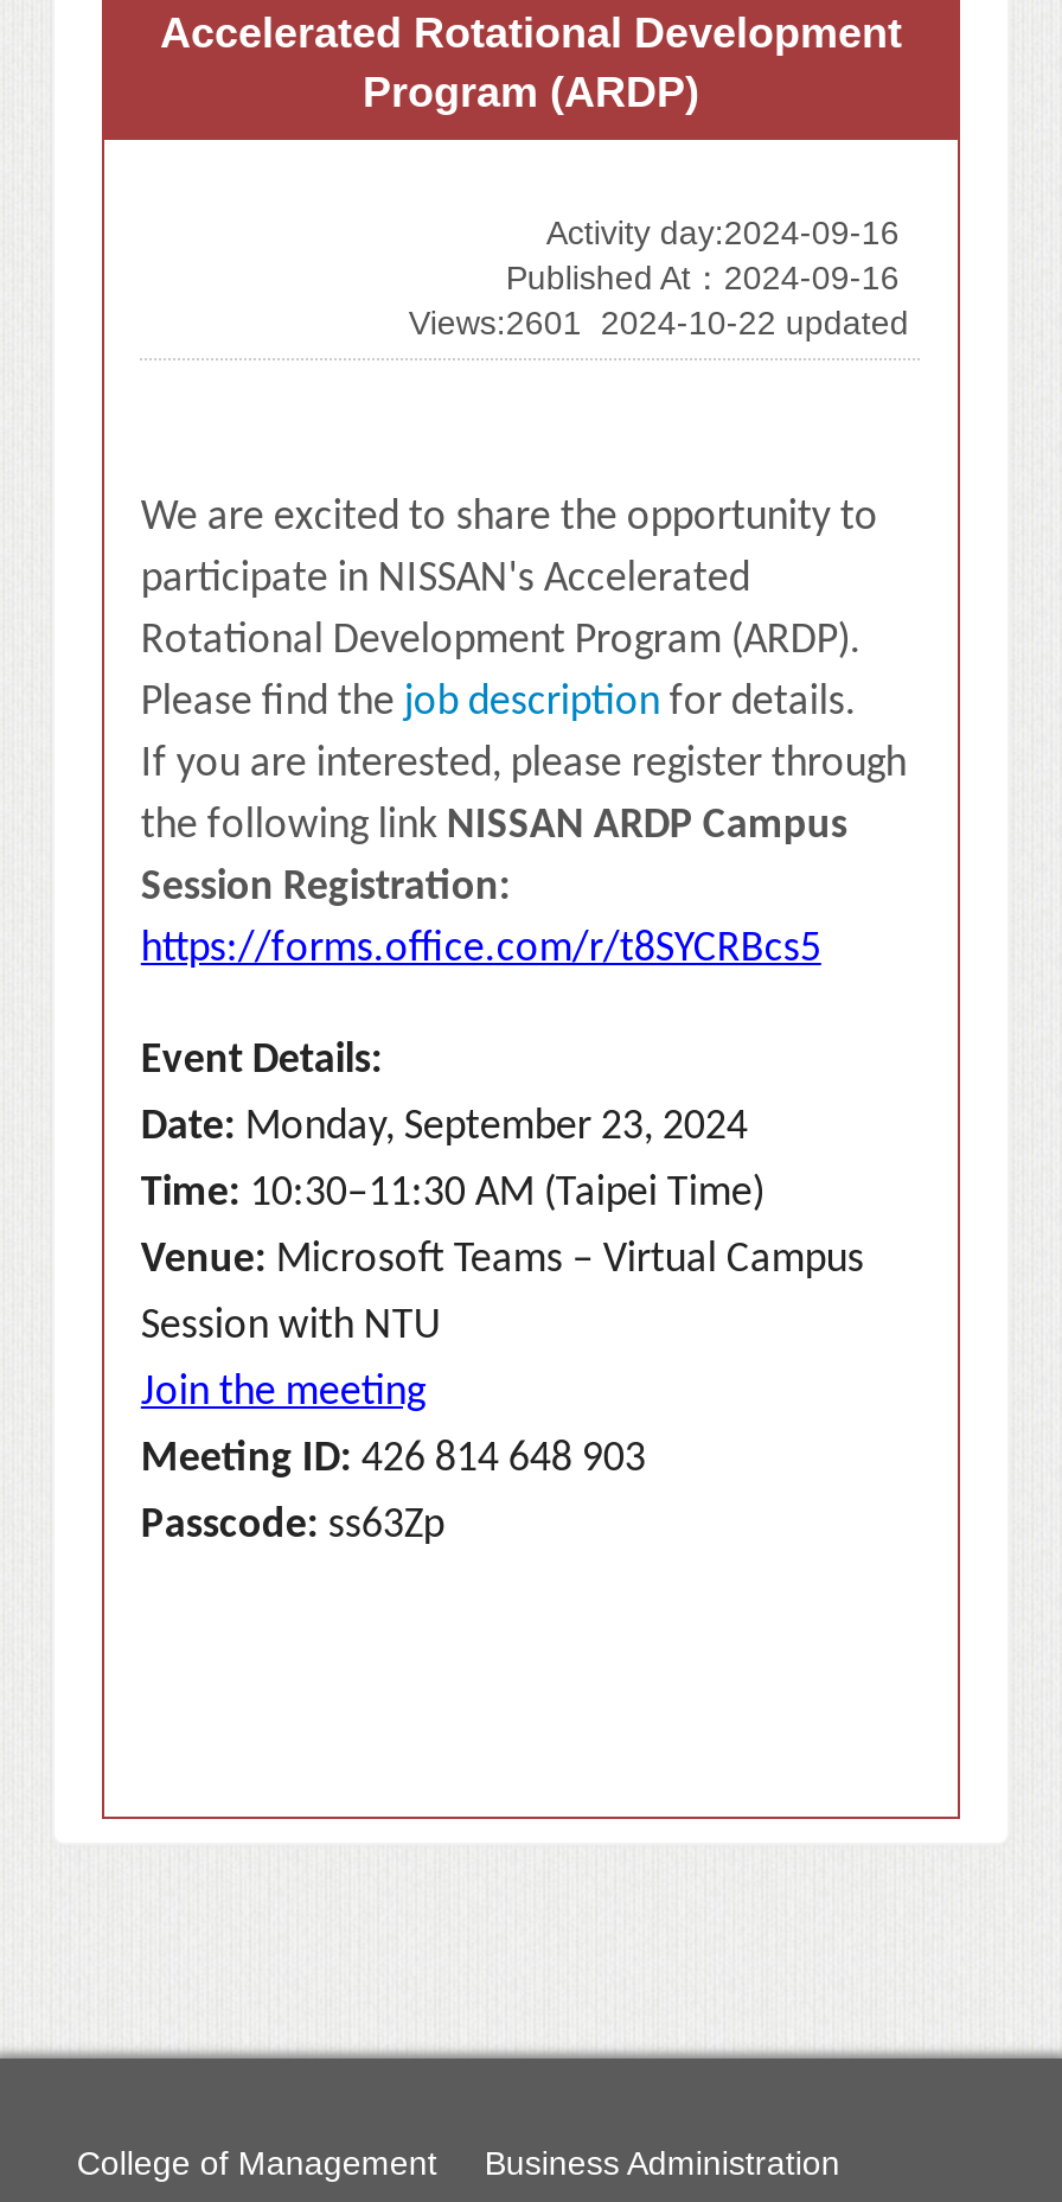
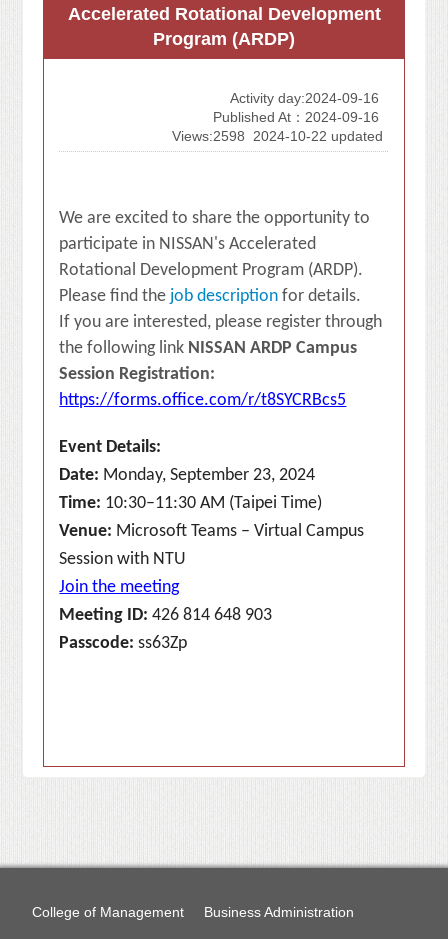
[409,304,909,342] Views:2601 2024-10-22 updated -> [172,128,383,144] Views:2598 2024-10-22 updated

